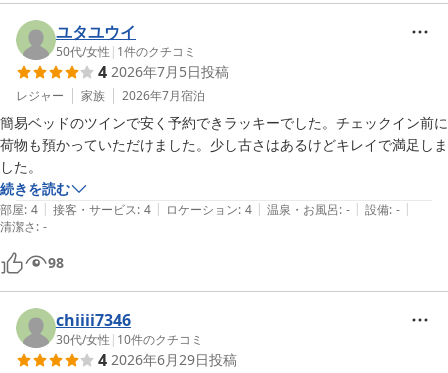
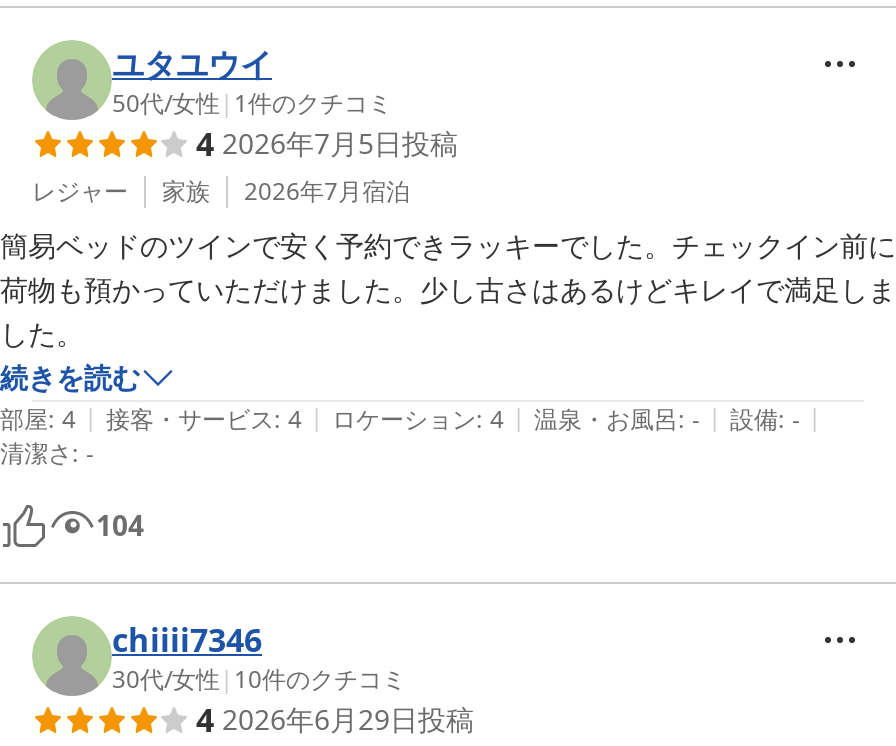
[48,253,64,272] 98 -> [96,506,144,544] 104

